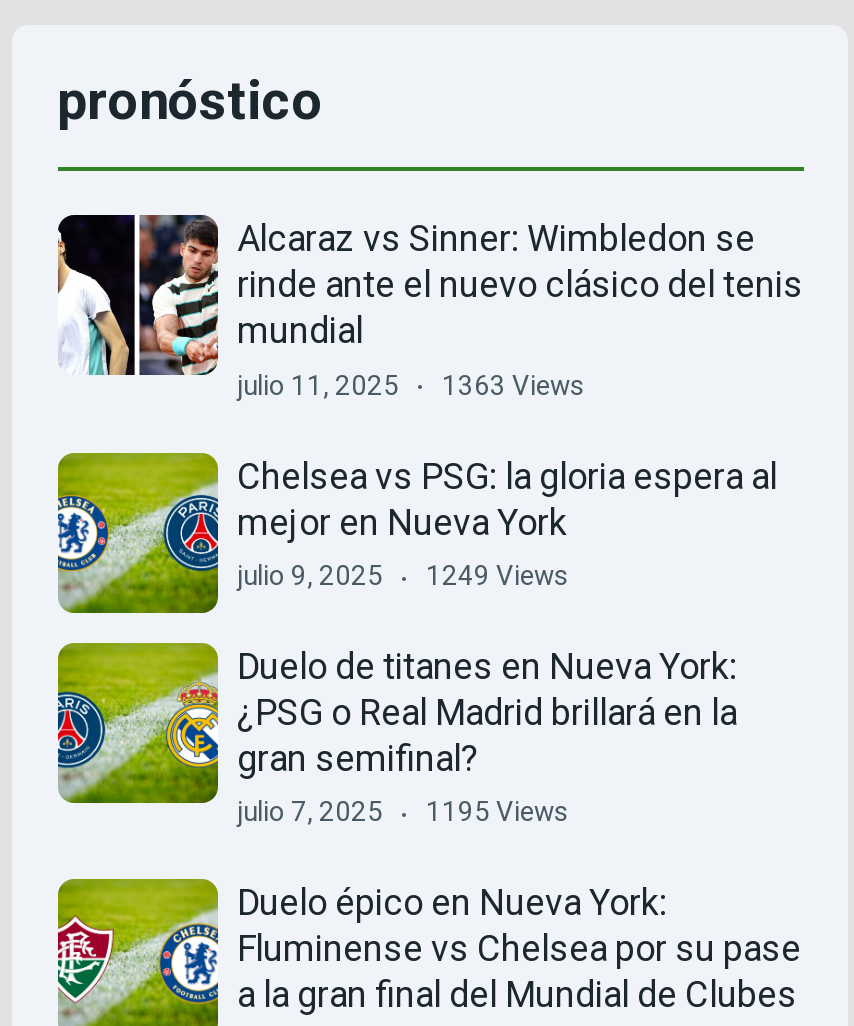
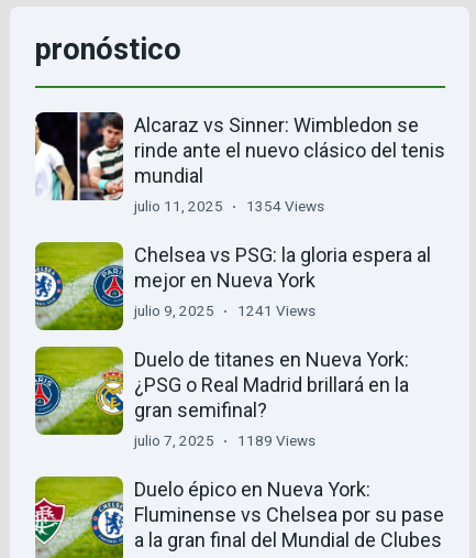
[237,369,584,401] julio 11, 2025 1363 Views -> [134,197,324,214] julio 11, 2025 1354 Views
[237,560,568,592] julio 9, 2025 1249 Views -> [134,301,316,319] julio 9, 2025 1241 Views
[237,796,568,828] julio 7, 2025 1195 Views -> [134,431,316,449] julio 7, 2025 1189 Views

